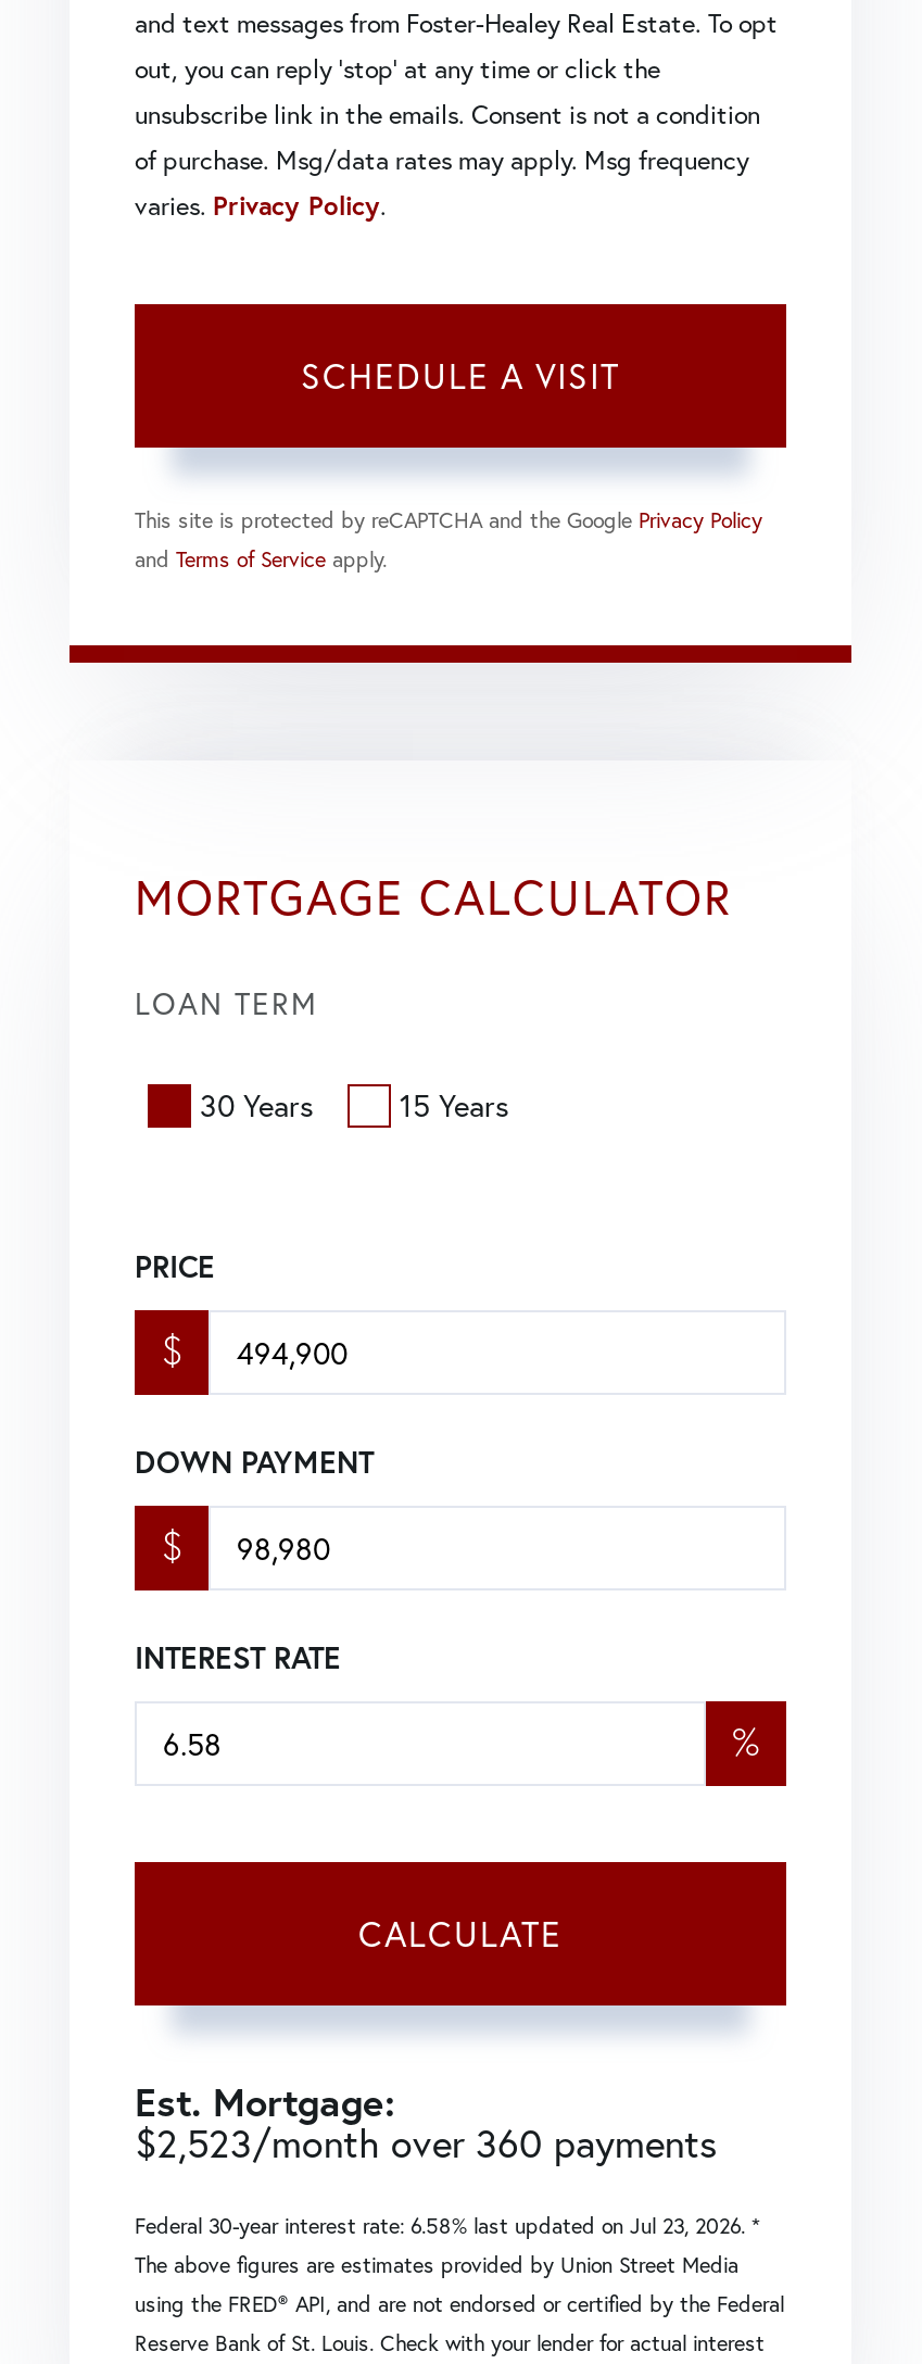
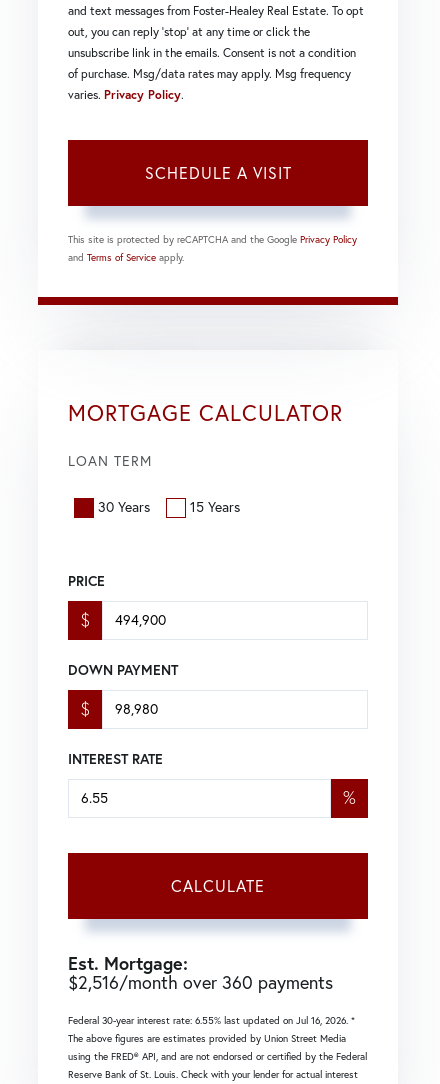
[135,2115,717,2168] $2,523/month over 360 payments -> [68,971,333,994] $2,516/month over 360 payments
[135,2211,760,2239] Federal 30-year interest rate: 6.58% last updated on Jul 23, 2026. * -> [68,1014,355,1027] Federal 30-year interest rate: 6.55% last updated on Jul 16, 2026. *

